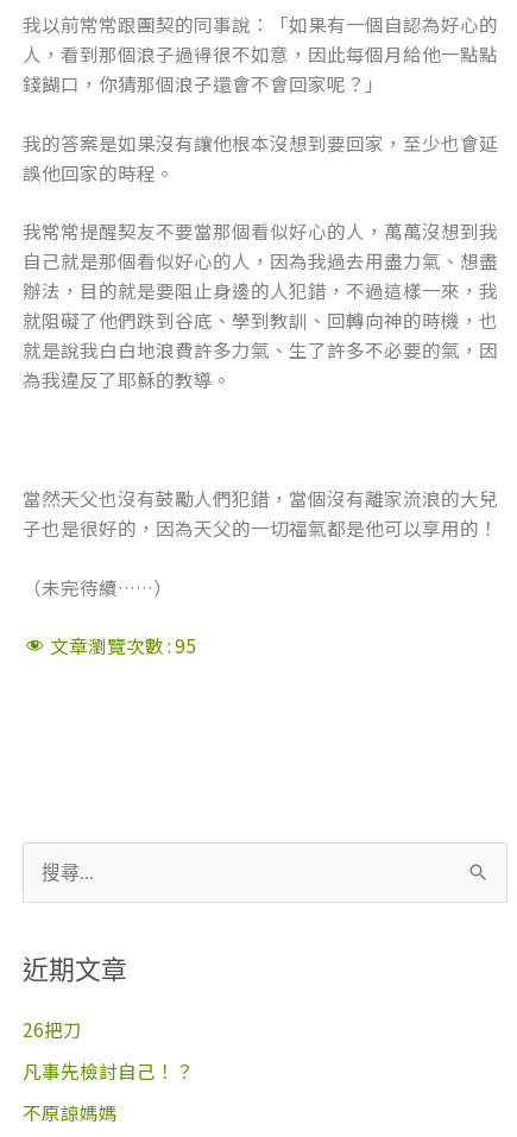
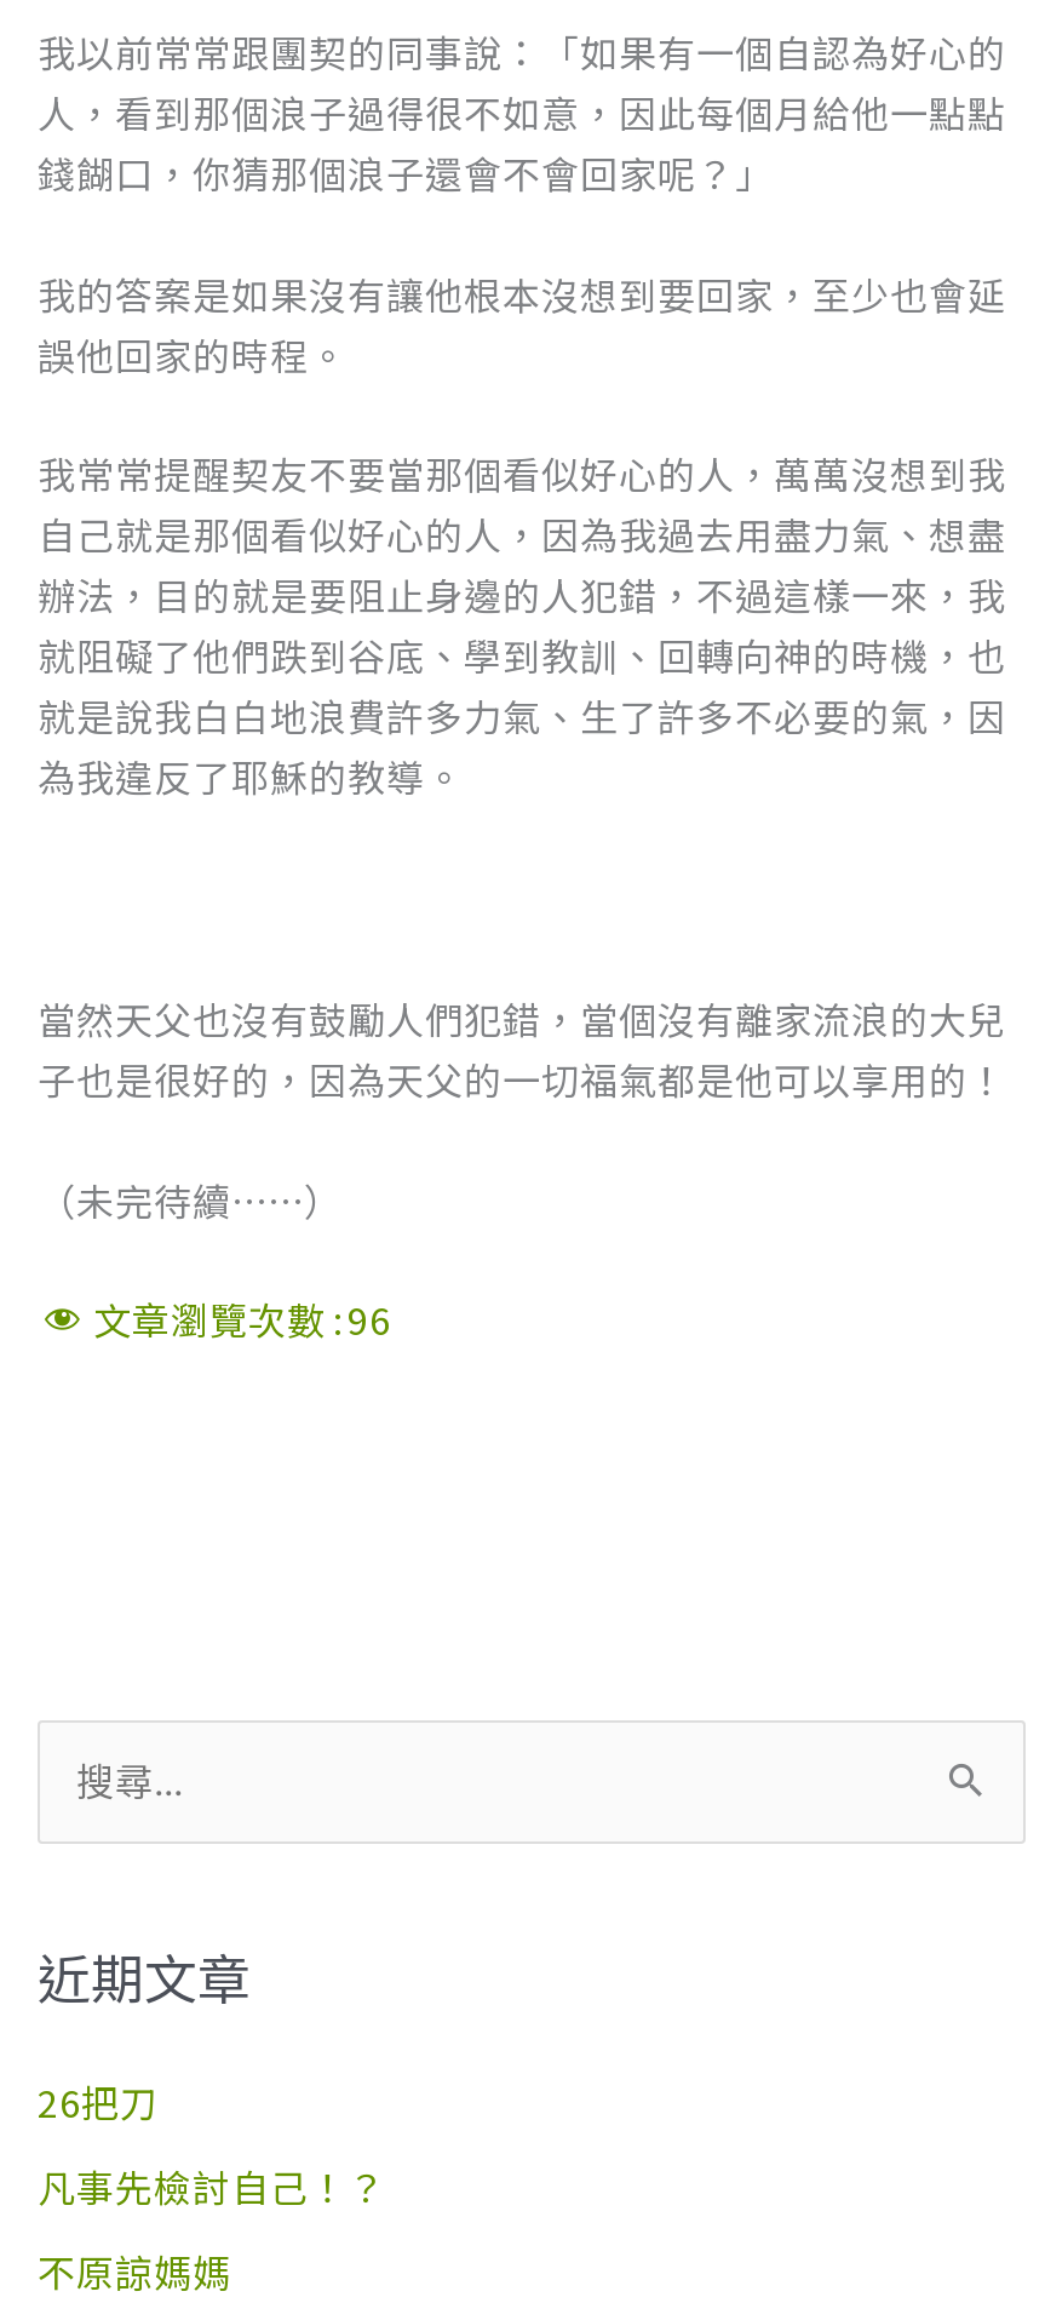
[50,632,196,658] 文章瀏覽次數 : 95 -> [93,1290,391,1344] 文章瀏覽次數 : 96

